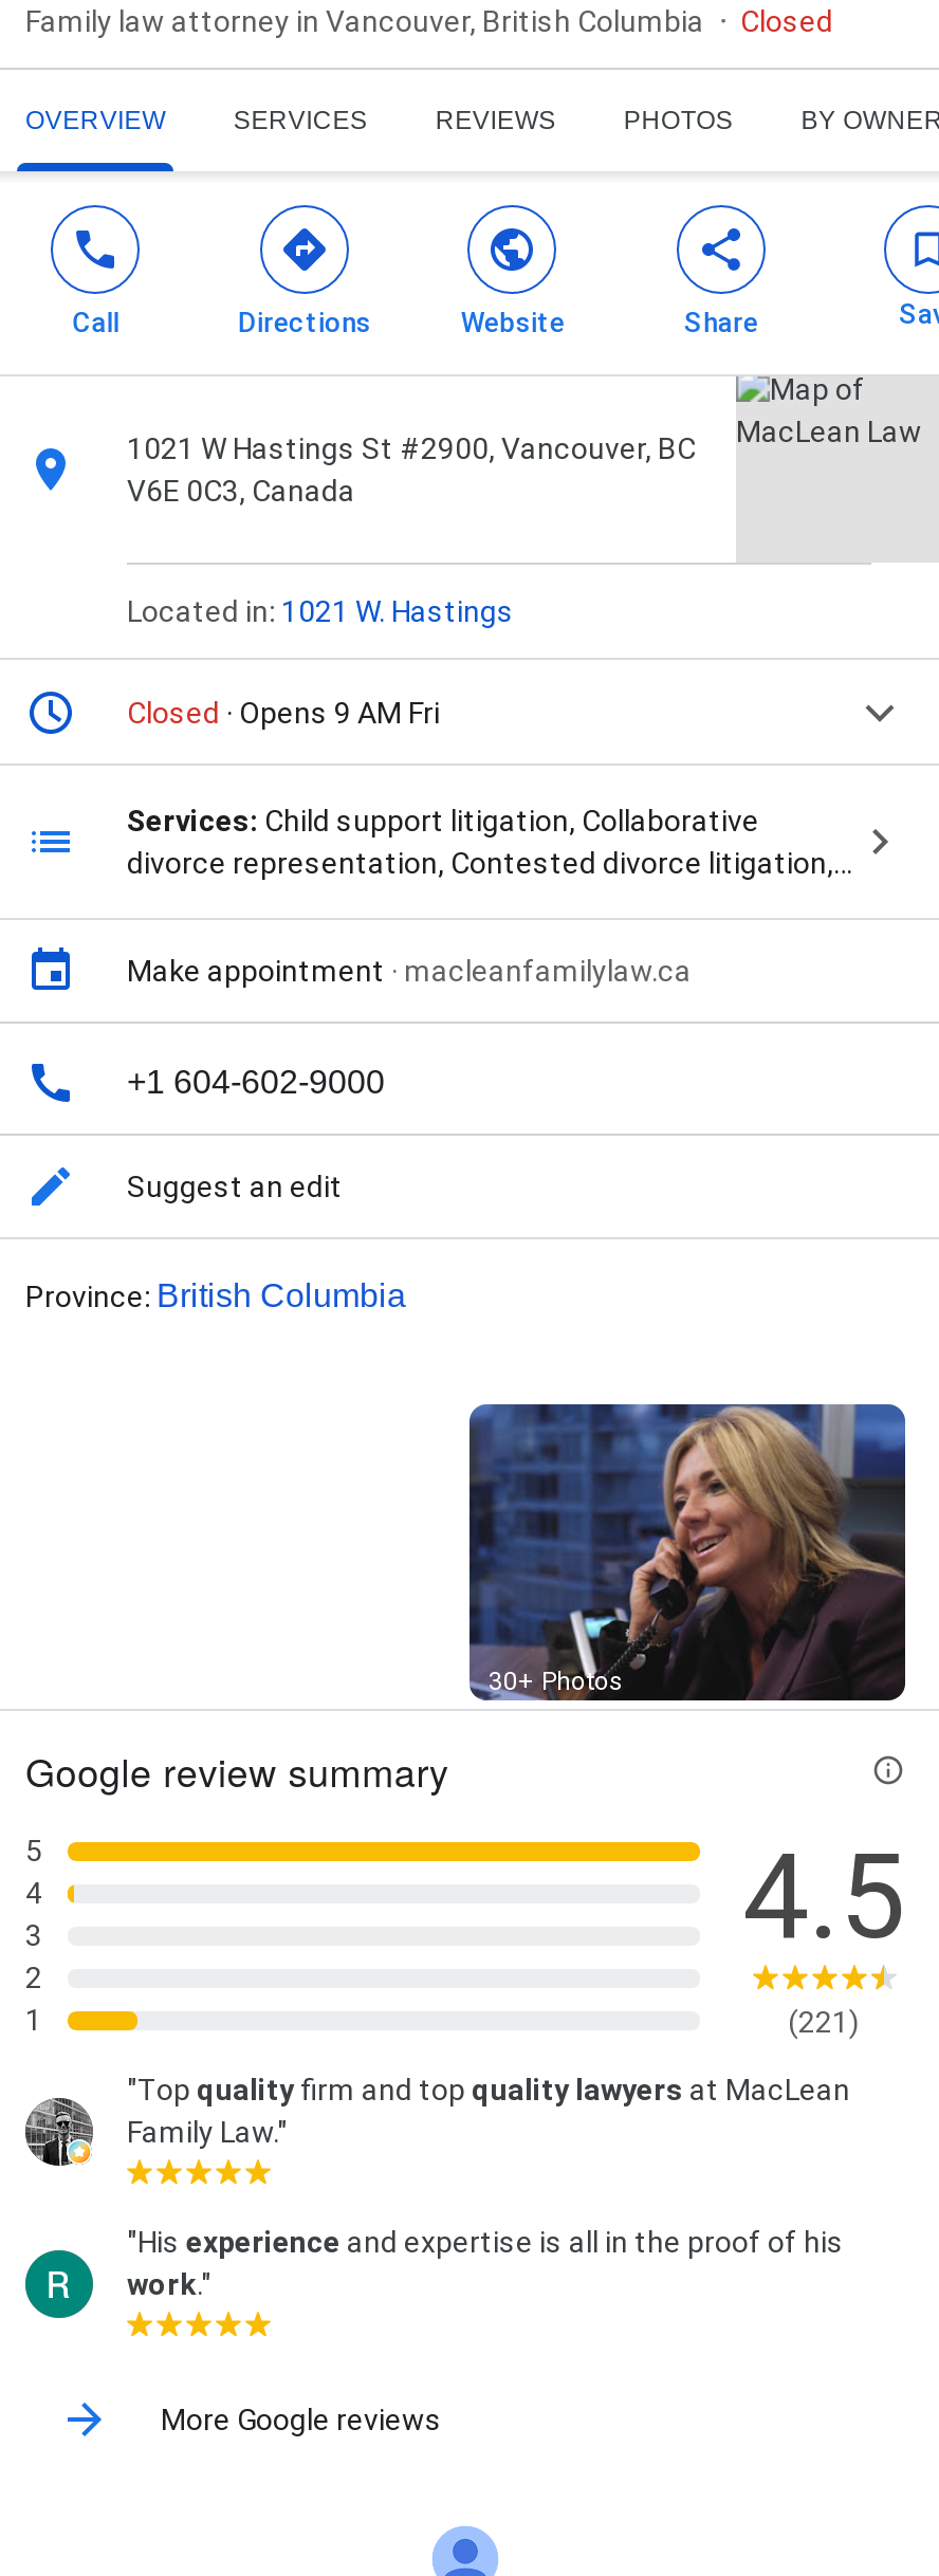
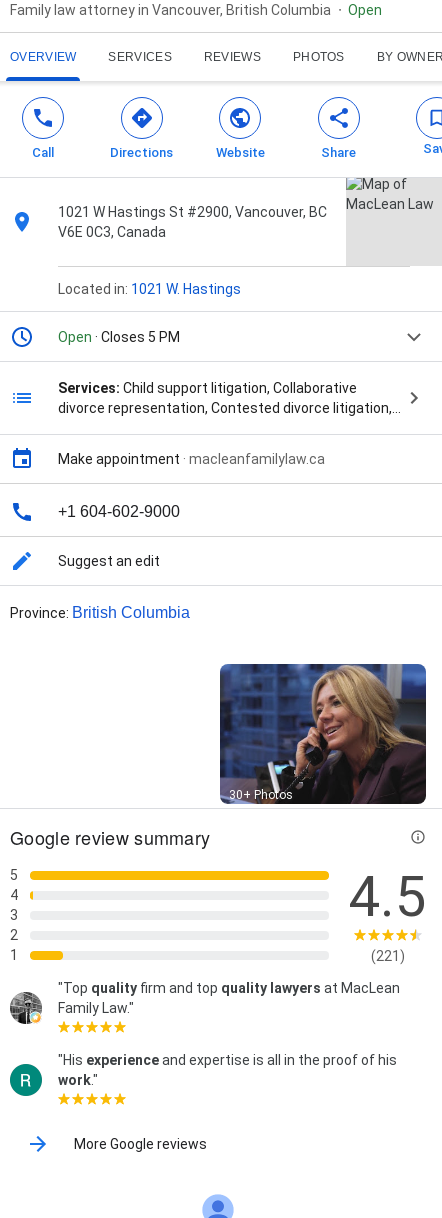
[740,5,833,38] Closed -> [348,2,382,18] Open
[127,696,440,730] Closed · Opens 9 AM Fri -> [58,329,180,345] Open · Closes 5 PM

